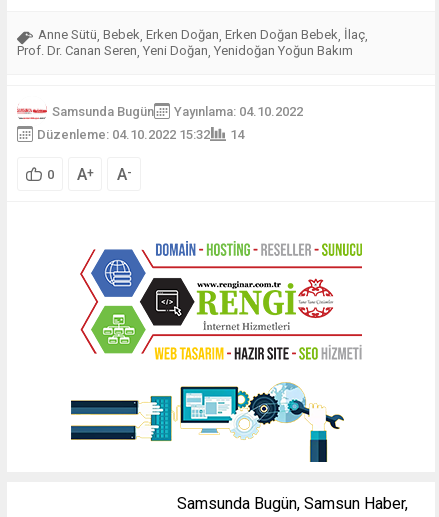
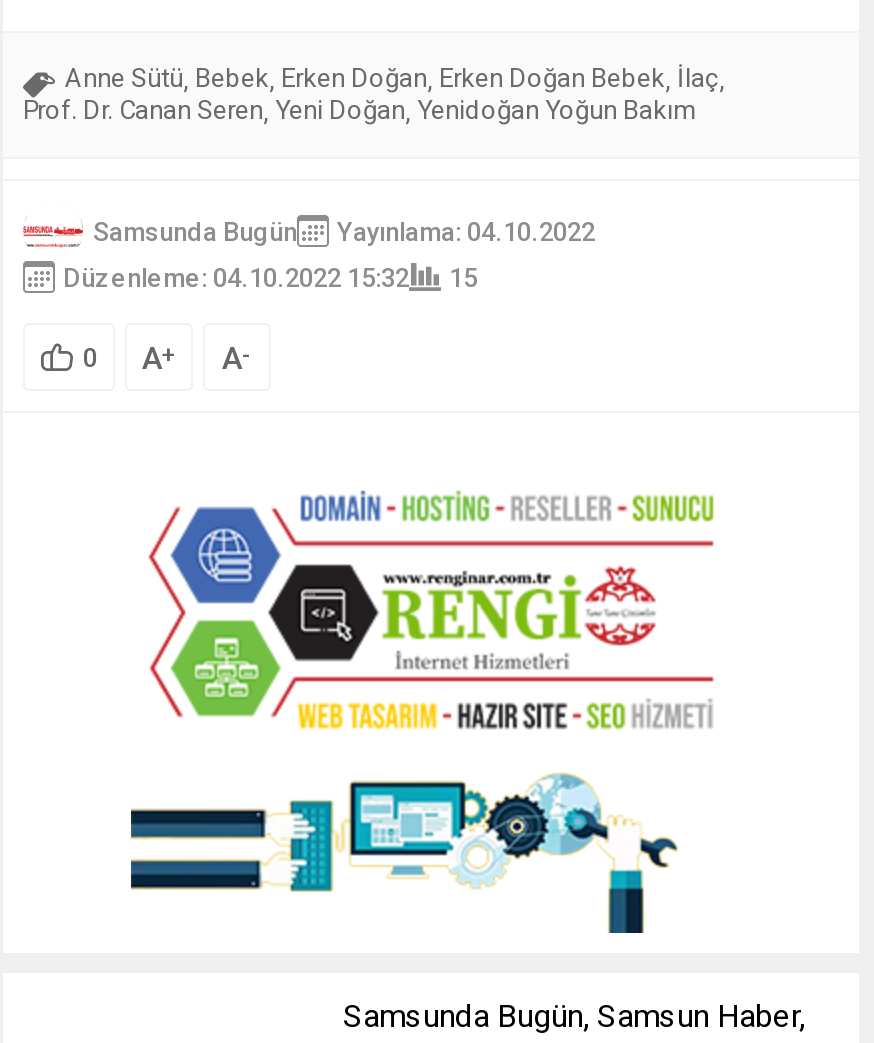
[37,127,244,142] Düzenleme: 04.10.2022 15:32 14 -> [63,263,477,293] Düzenleme: 04.10.2022 15:32 15

